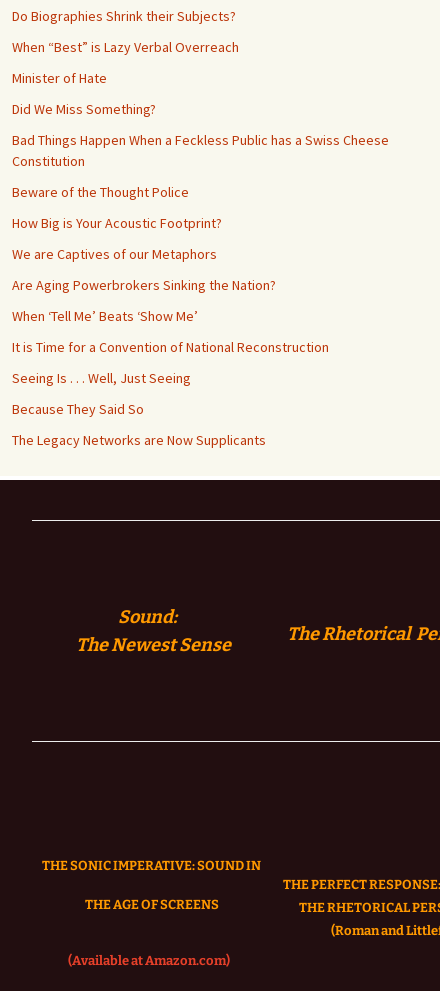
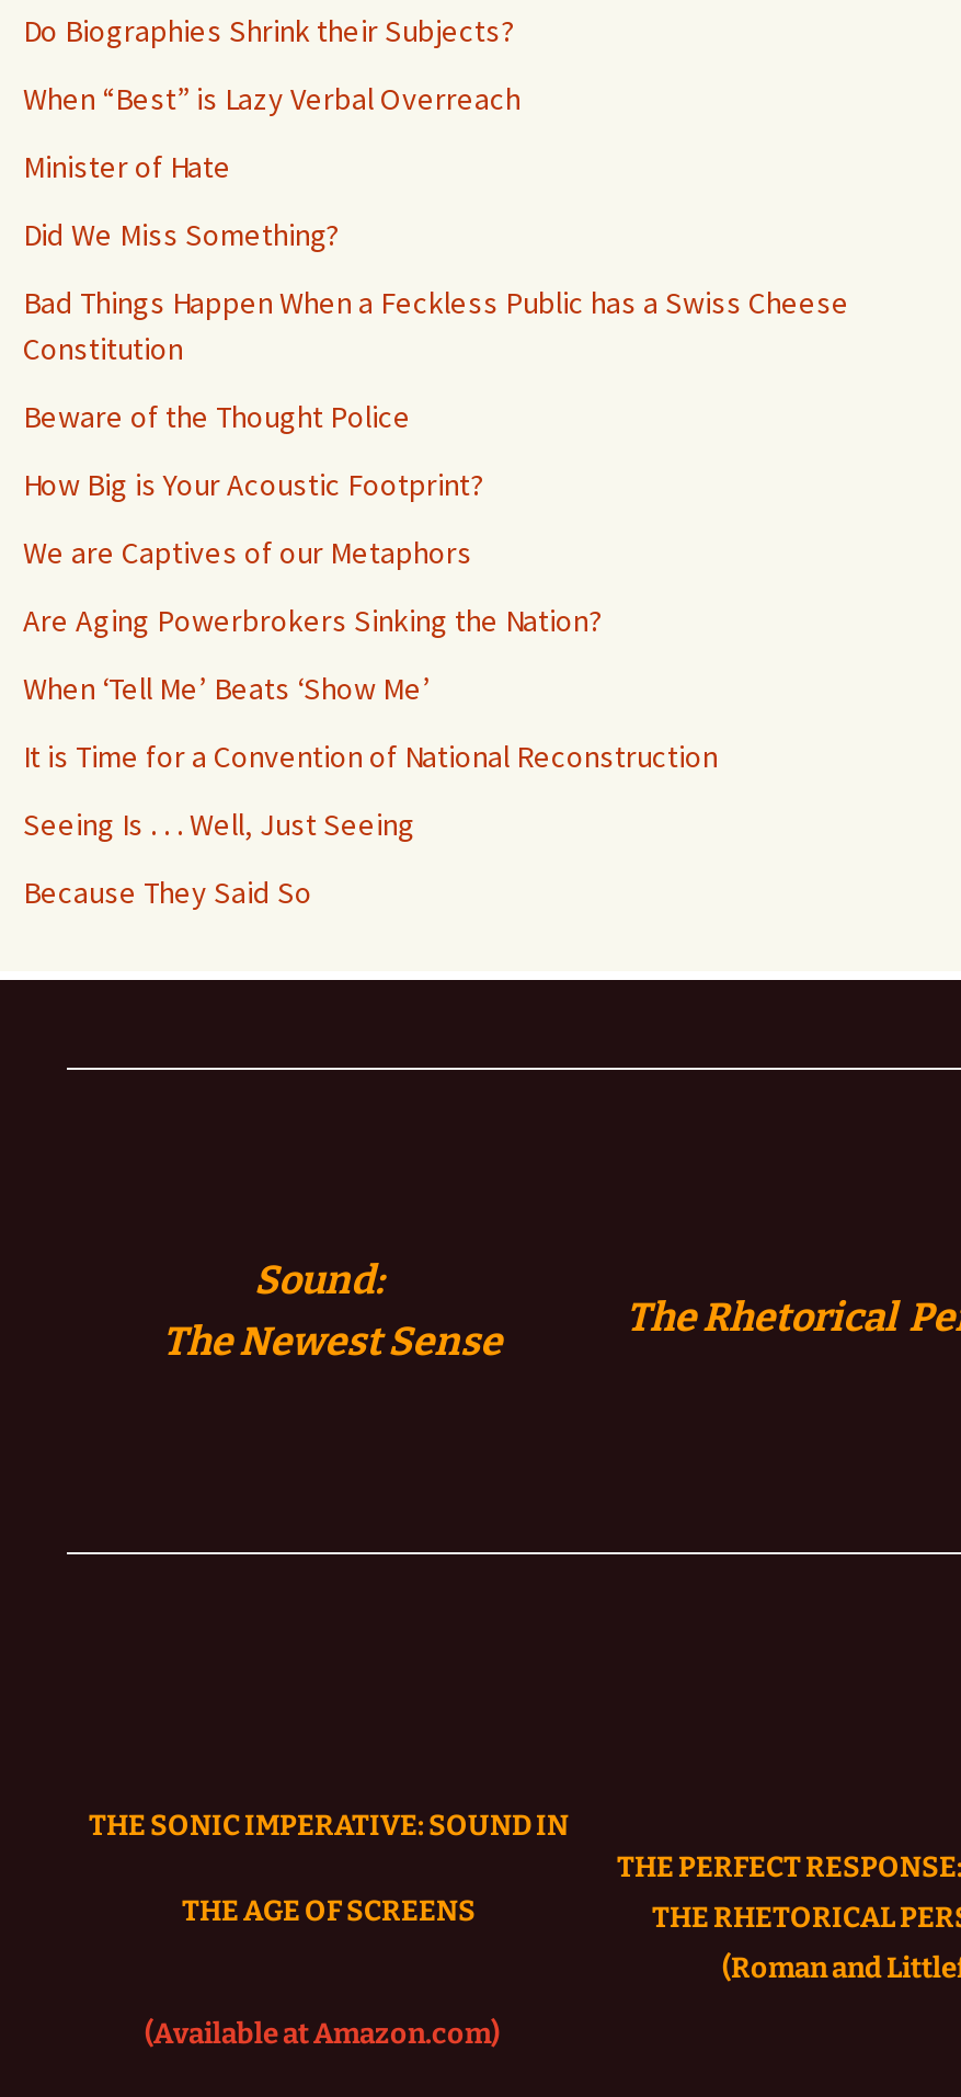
[12,431,266,449] The Legacy Networks are Now Supplicants -> none

